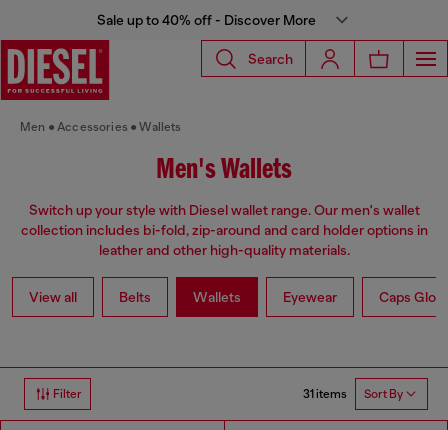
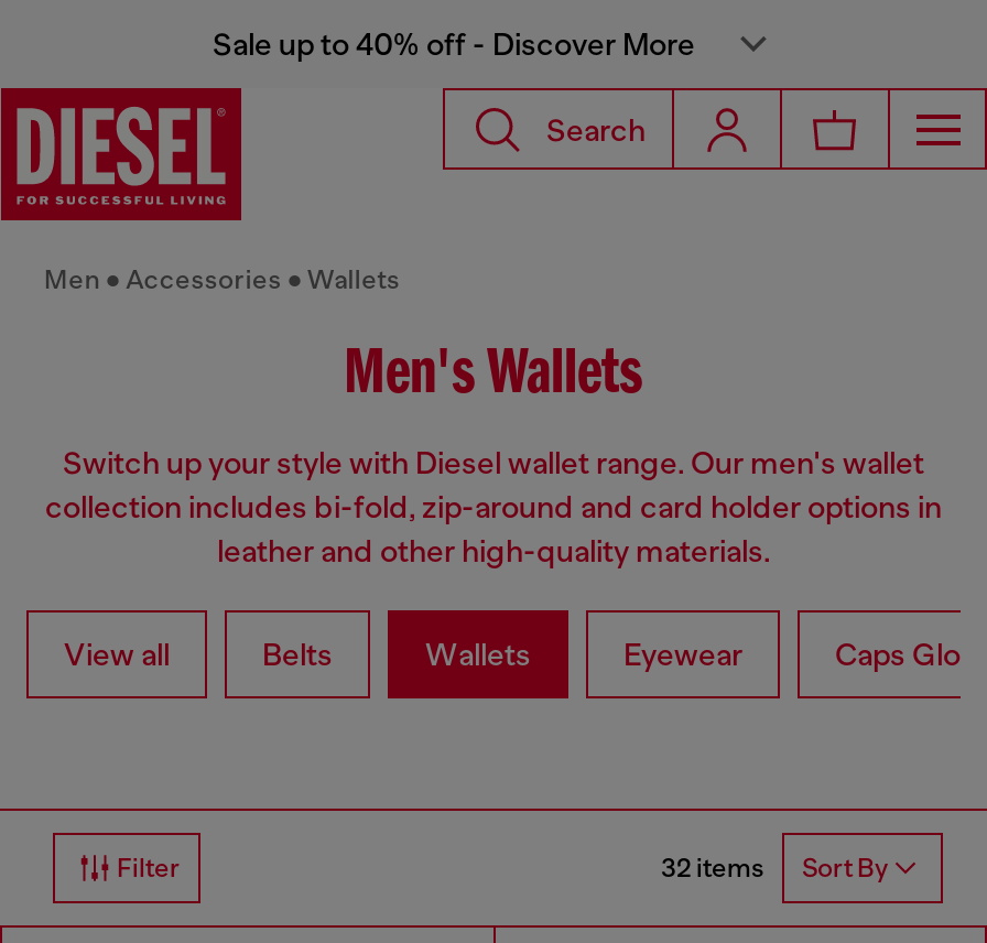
[303,387,403,401] 31 items Sort By -> [661,852,888,884] 32 items Sort By

